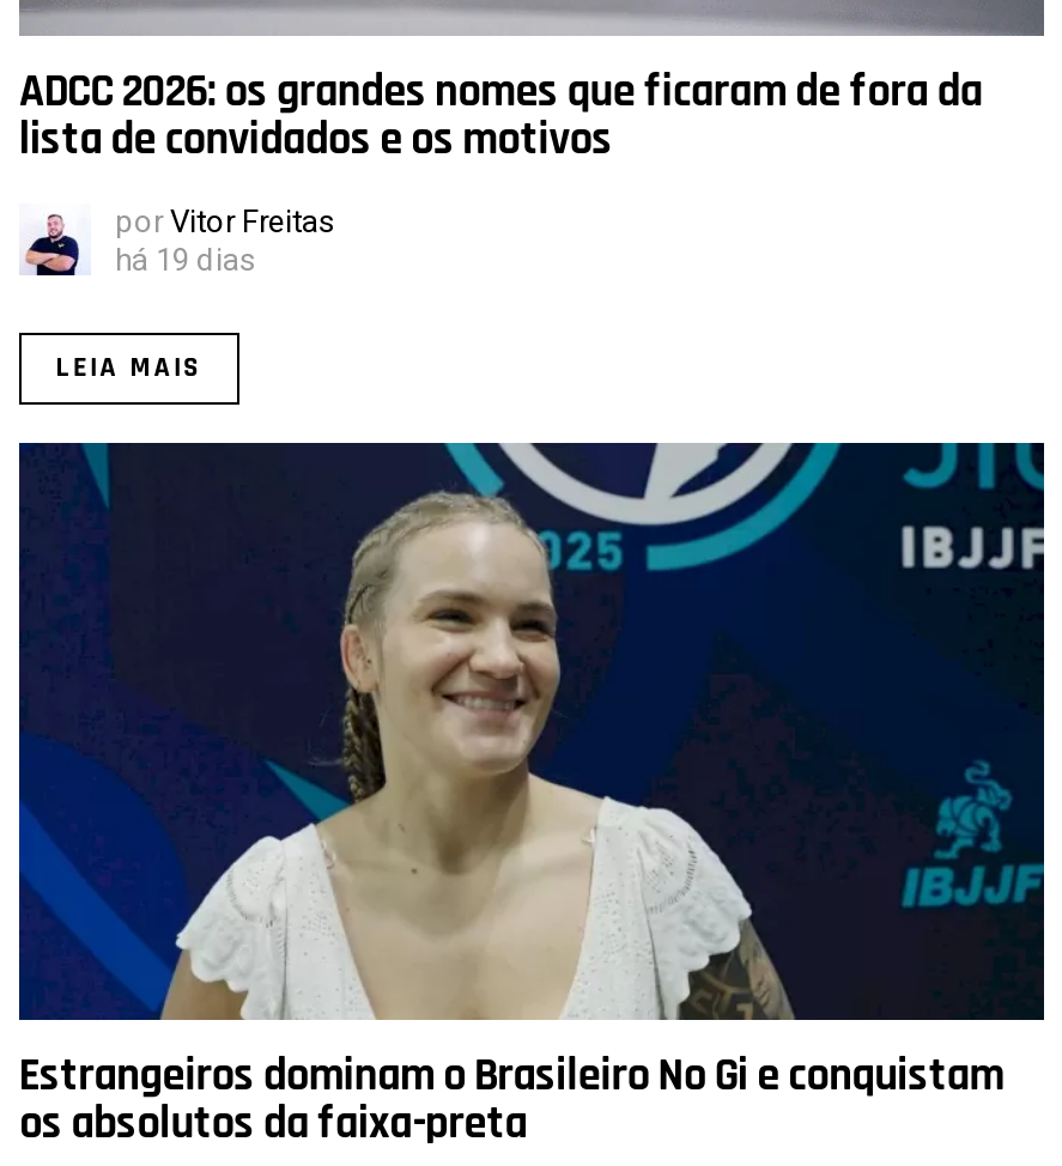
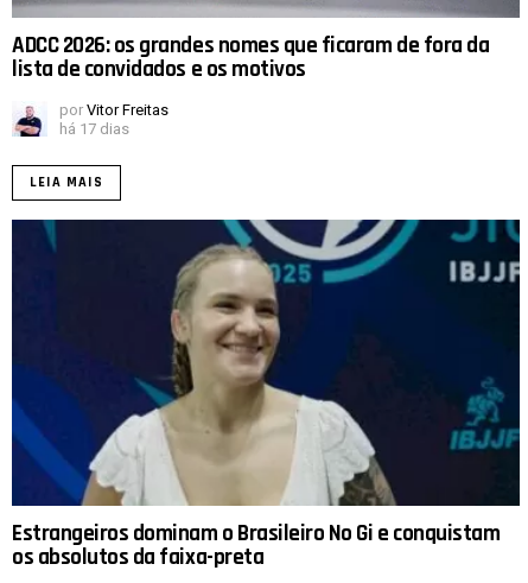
[115,242,256,278] há 19 dias -> [59,120,129,138] há 17 dias

